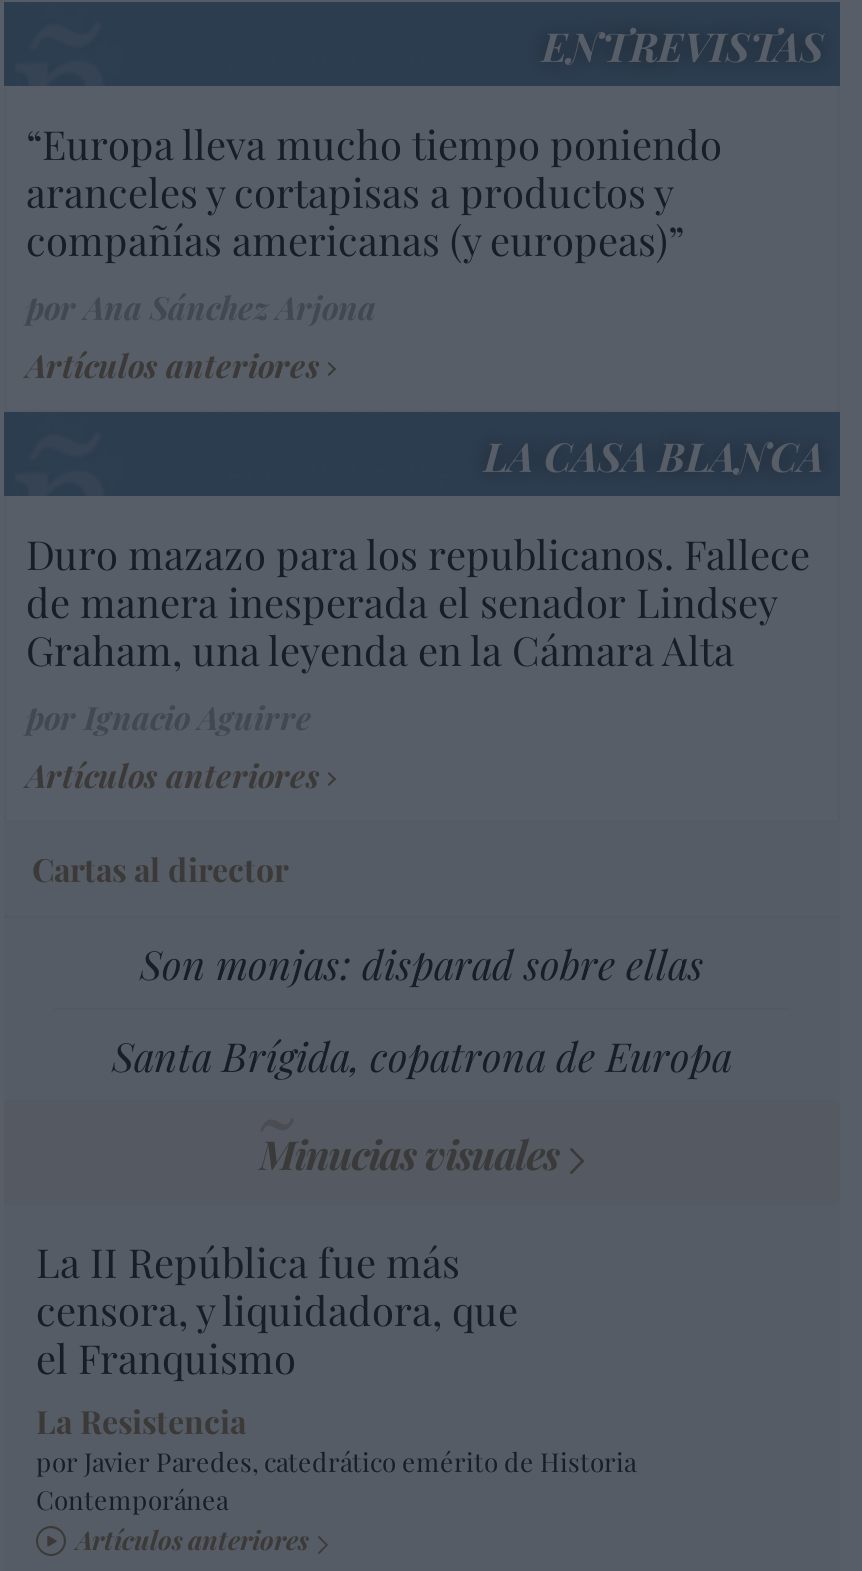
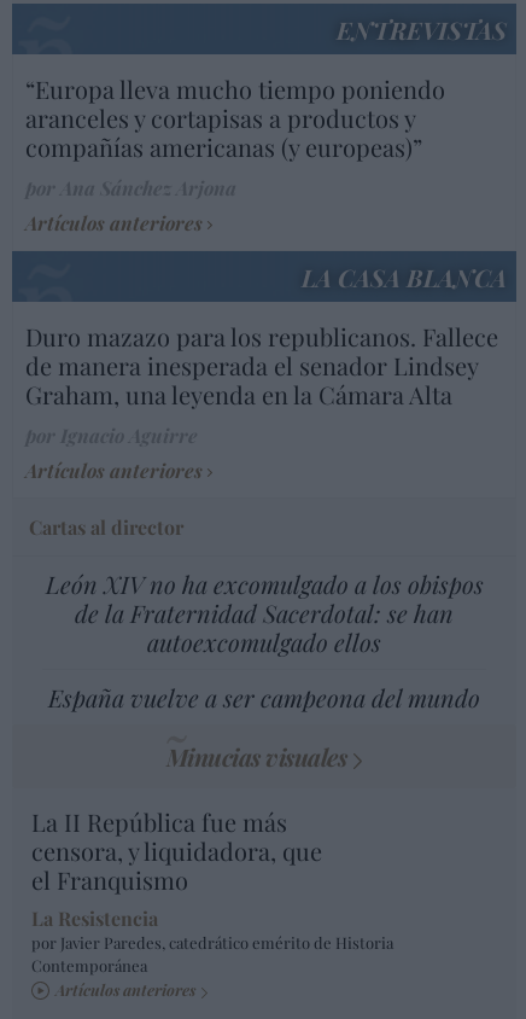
[140,937,704,991] Son monjas: disparad sobre ellas -> [45,568,483,658] León XIV no ha excomulgado a los obispos | de la Fraternidad Sacerdotal: se han | autoexcomulgado ellos
[112,1029,732,1083] Santa Brígida, copatrona de Europa -> [48,681,480,714] España vuelve a ser campeona del mundo

